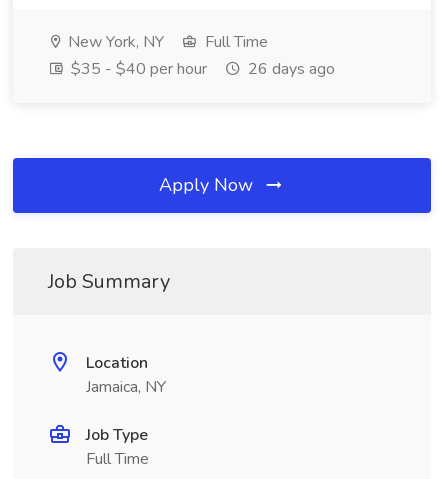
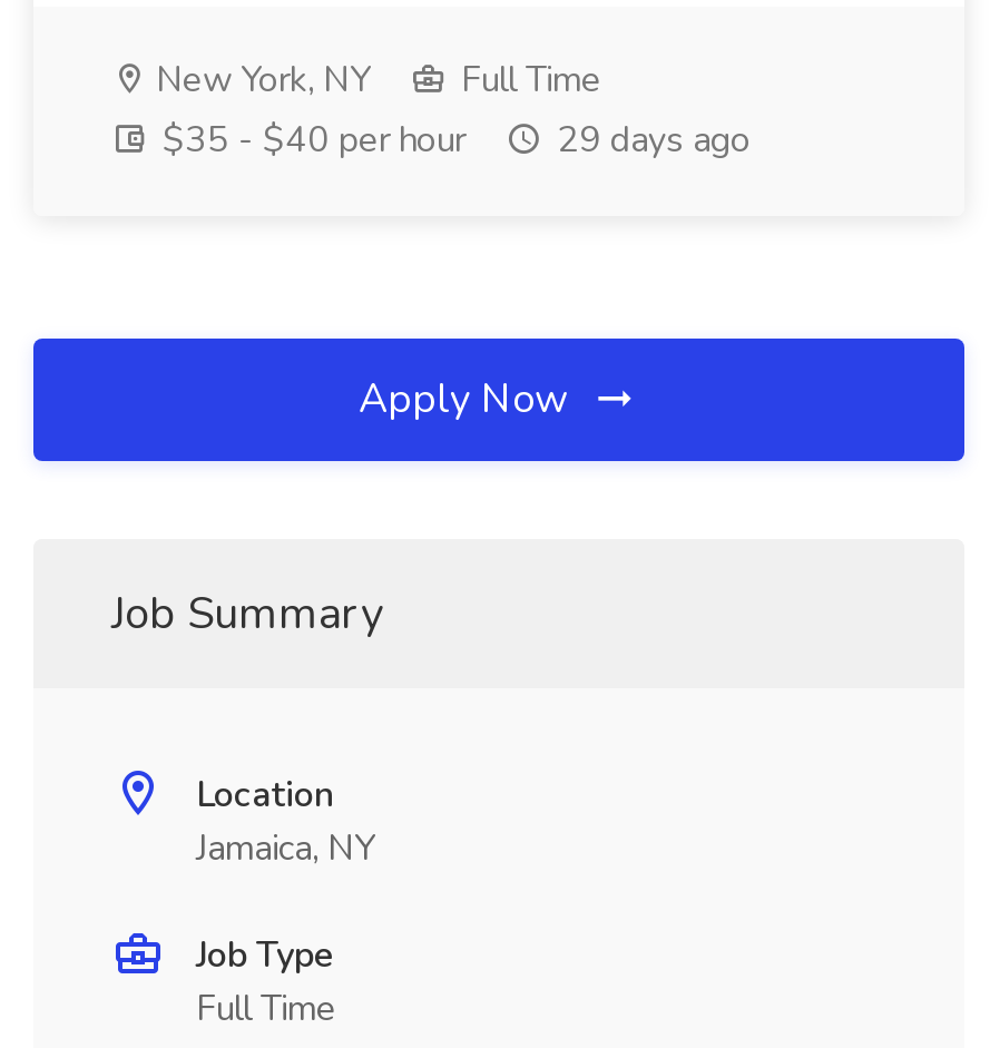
[67,58,335,80] $35 - $40 per hour 26 days ago -> [154,116,751,165] $35 - $40 per hour 29 days ago

